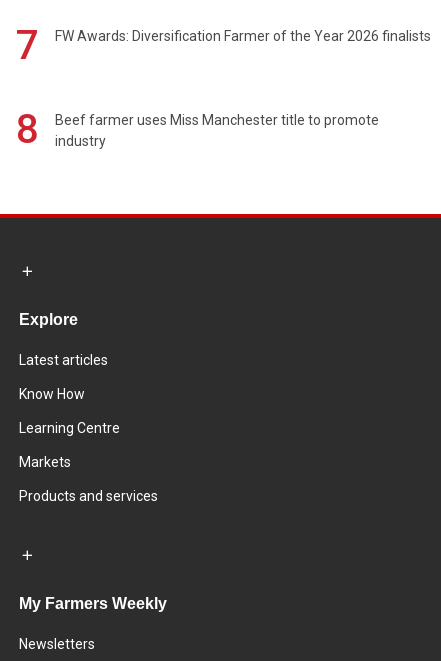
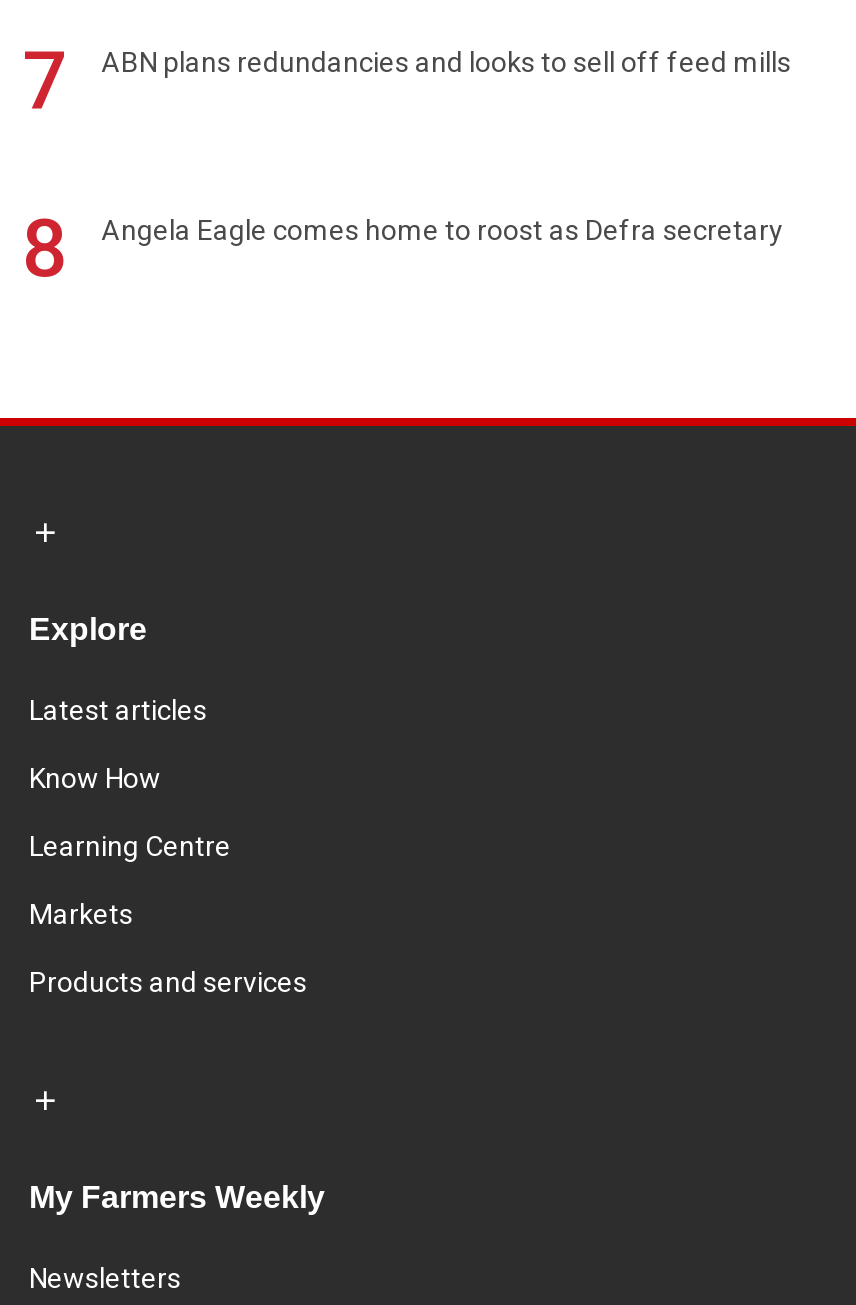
[55,28,431,44] FW Awards: Diversification Farmer of the Year 2026 finalists -> [101,46,791,78] ABN plans redundancies and looks to sell off feed mills
[55,112,379,149] Beef farmer uses Miss Manchester title to promote | industry -> [101,214,783,246] Angela Eagle comes home to roost as Defra secretary

